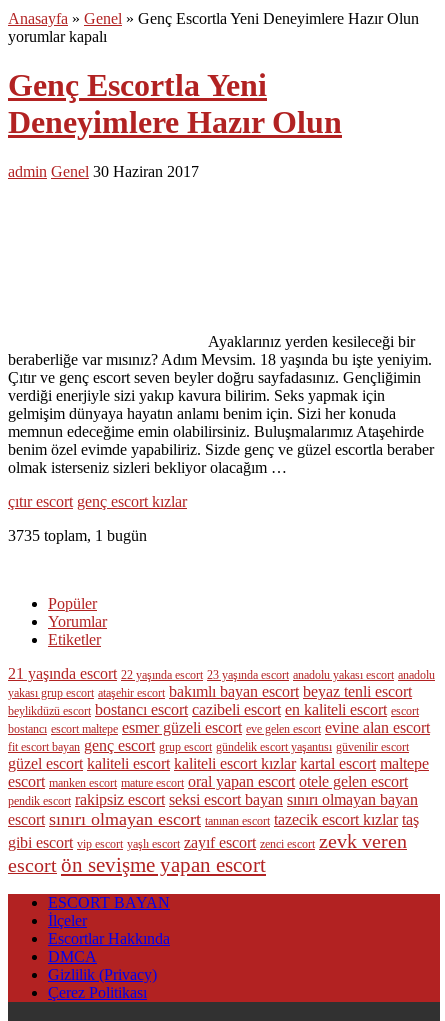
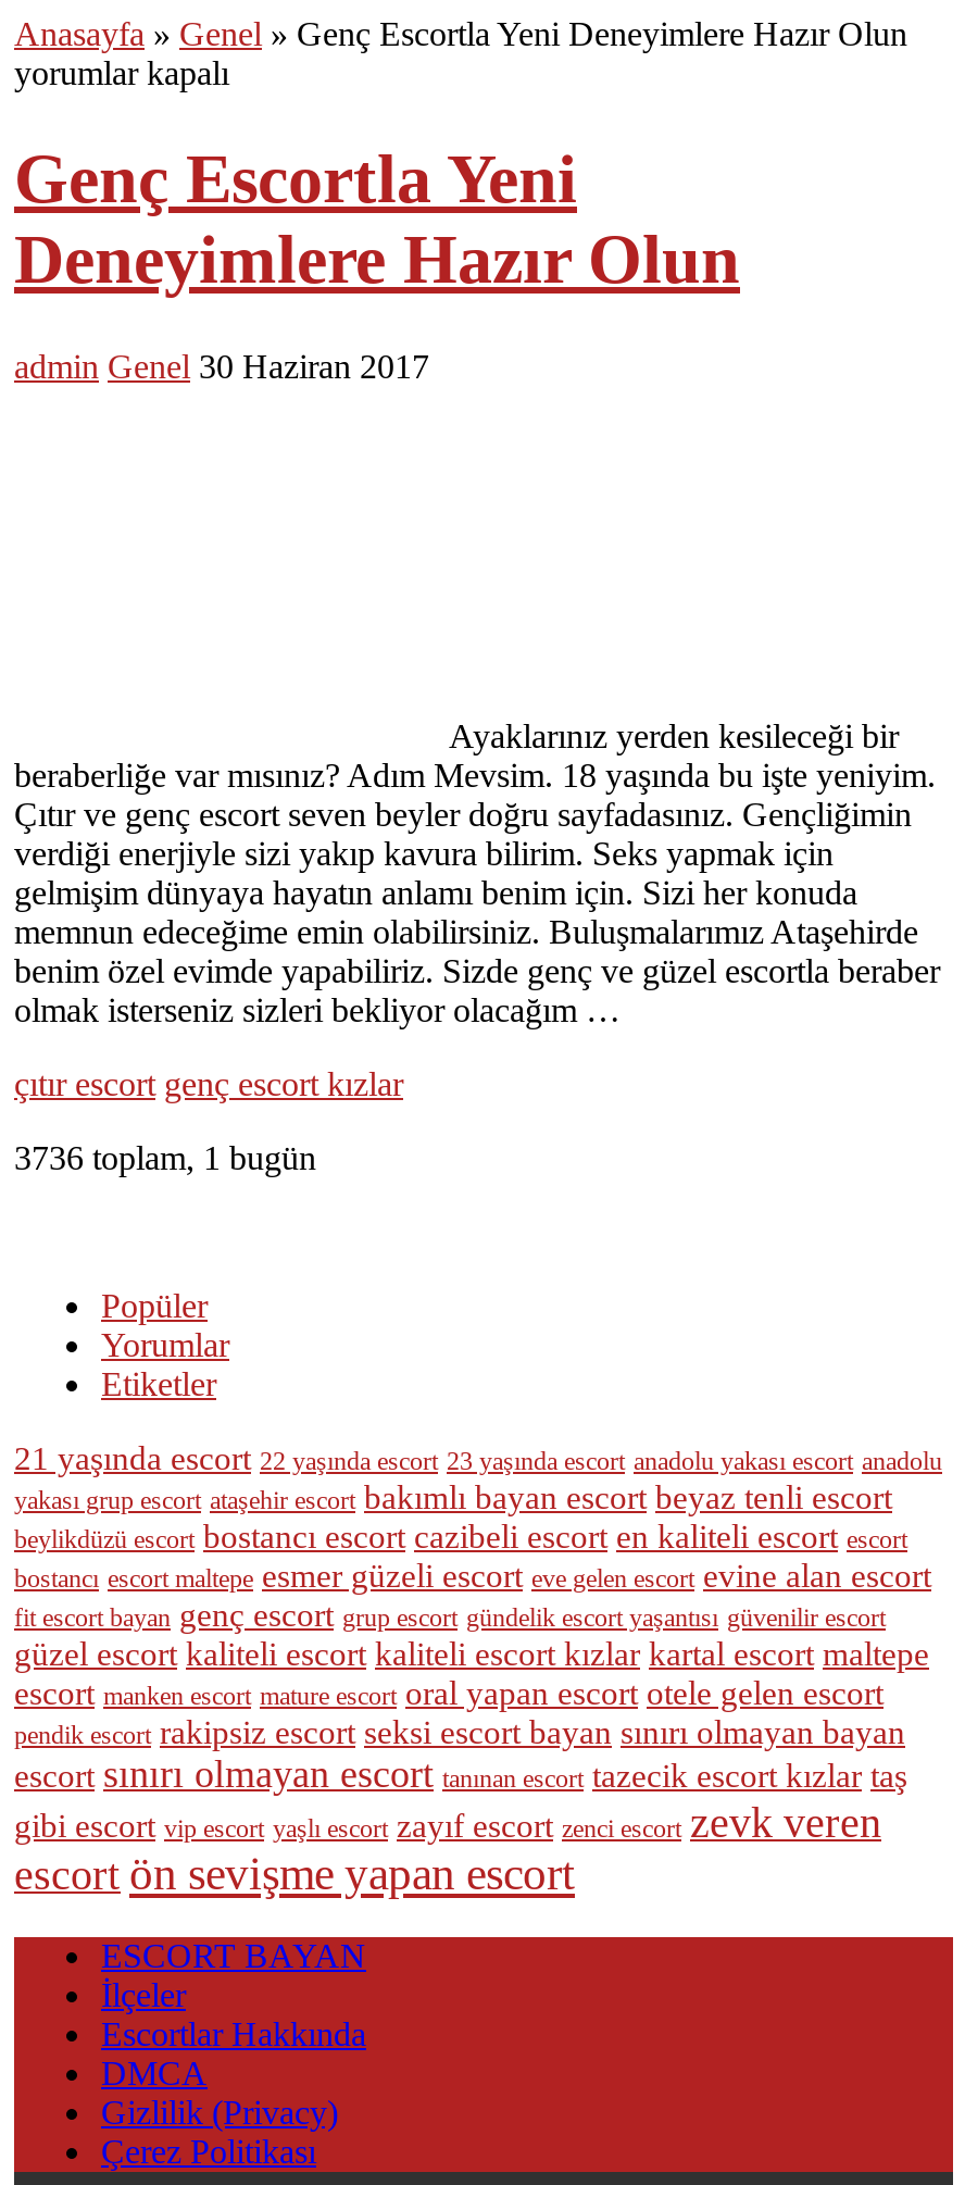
[8,527,147,544] 3735 toplam, 1 bugün -> [14,1139,316,1176] 3736 toplam, 1 bugün

